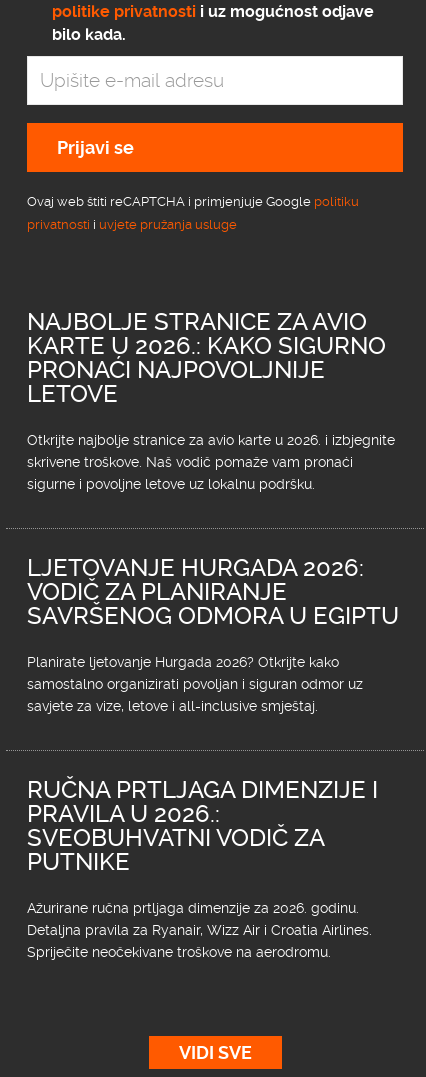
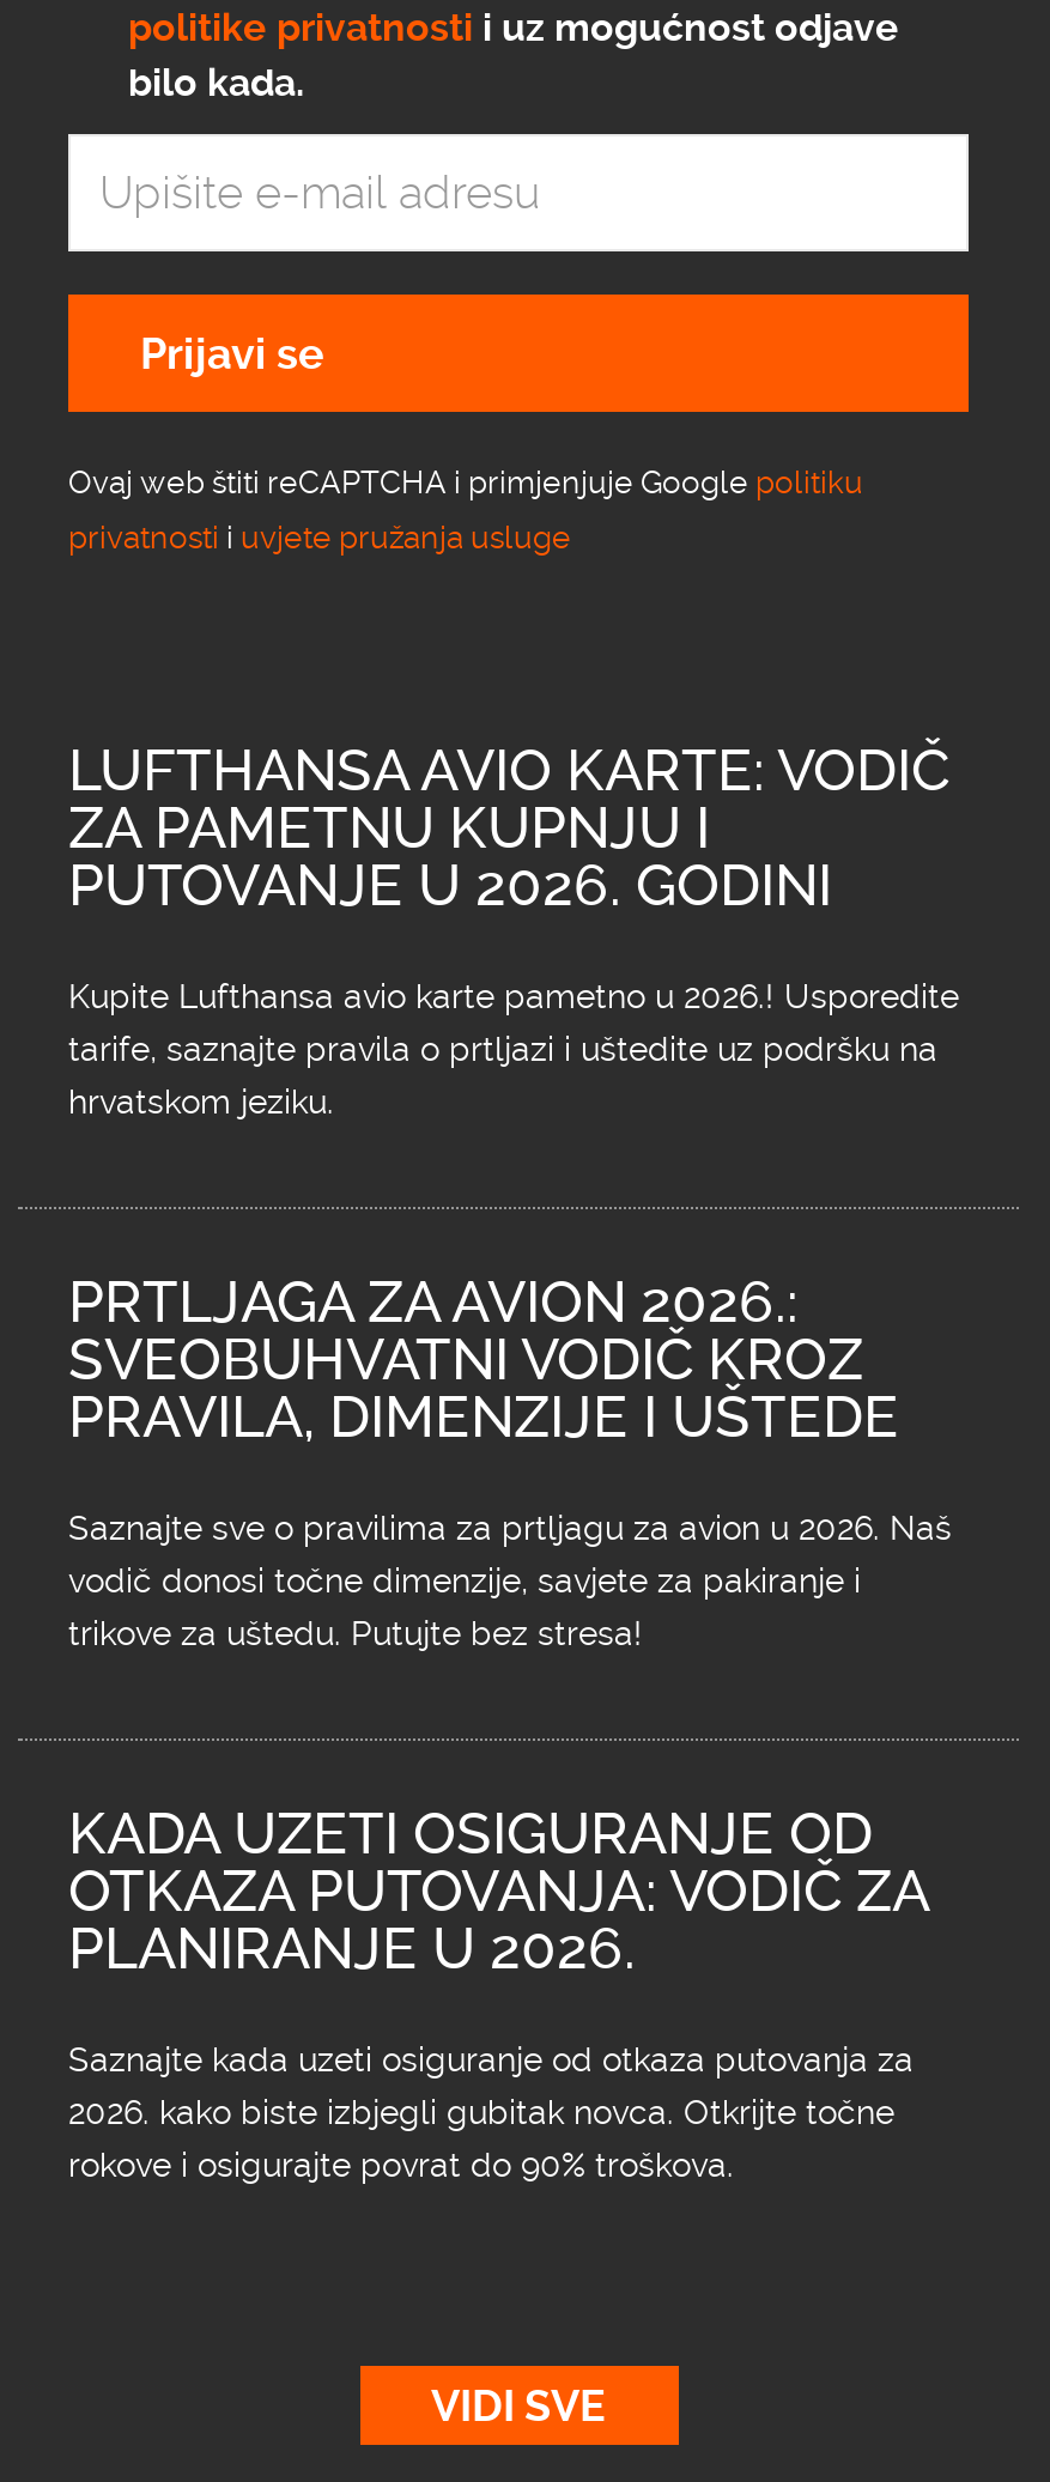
[27,308,386,408] NAJBOLJE STRANICE ZA AVIO | KARTE U 2026.: KAKO SIGURNO | PRONAĆI NAJPOVOLJNIJE | LETOVE -> [68,739,949,921] LUFTHANSA AVIO KARTE: VODIČ | ZA PAMETNU KUPNJU I | PUTOVANJE U 2026. GODINI
[27,432,395,492] Otkrijte najbolje stranice za avio karte u 2026. i izbjegnite | skrivene troškove. Naš vodič pomaže vam pronaći | sigurne i povoljne letove uz lokalnu podršku. -> [68,978,959,1122] Kupite Lufthansa avio karte pametno u 2026.! Usporedite | tarife, saznajte pravila o prtljazi i uštedite uz podršku na | hrvatskom jeziku.
[27,554,399,630] LJETOVANJE HURGADA 2026: | VODIČ ZA PLANIRANJE | SAVRŠENOG ODMORA U EGIPTU -> [68,1270,899,1452] PRTLJAGA ZA AVION 2026.: | SVEOBUHVATNI VODIČ KROZ | PRAVILA, DIMENZIJE I UŠTEDE
[27,654,363,714] Planirate ljetovanje Hurgada 2026? Otkrijte kako | samostalno organizirati povoljan i siguran odmor uz | savjete za vize, letove i all-inclusive smještaj. -> [68,1510,952,1653] Saznajte sve o pravilima za prtljagu za avion u 2026. Naš | vodič donosi točne dimenzije, savjete za pakiranje i | trikove za uštedu. Putujte bez stresa!
[27,776,378,876] RUČNA PRTLJAGA DIMENZIJE I | PRAVILA U 2026.: | SVEOBUHVATNI VODIČ ZA | PUTNIKE -> [68,1802,928,1984] KADA UZETI OSIGURANJE OD | OTKAZA PUTOVANJA: VODIČ ZA | PLANIRANJE U 2026.
[27,900,372,960] Ažurirane ručna prtljaga dimenzije za 2026. godinu. | Detaljna pravila za Ryanair, Wizz Air i Croatia Airlines. | Spriječite neočekivane troškove na aerodromu. -> [68,2041,914,2185] Saznajte kada uzeti osiguranje od otkaza putovanja za | 2026. kako biste izbjegli gubitak novca. Otkrijte točne | rokove i osigurajte povrat do 90% troškova.

